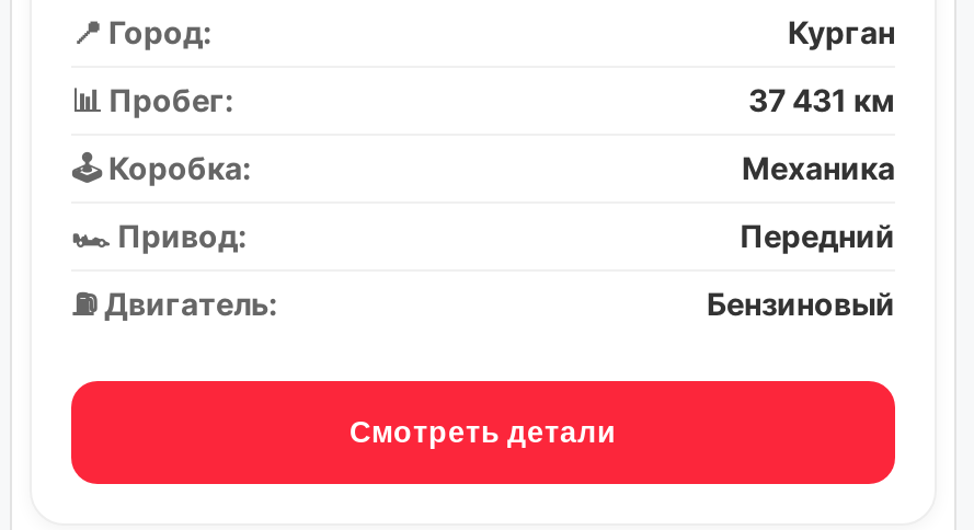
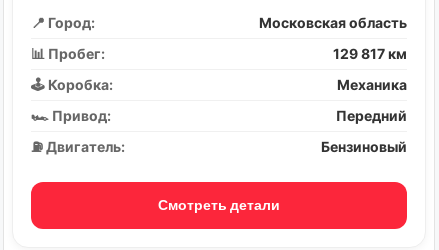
[788,14,895,51] Курган -> [259,14,407,31] Московская область
[748,82,895,119] 37 431 км -> [333,45,407,62] 129 817 км

